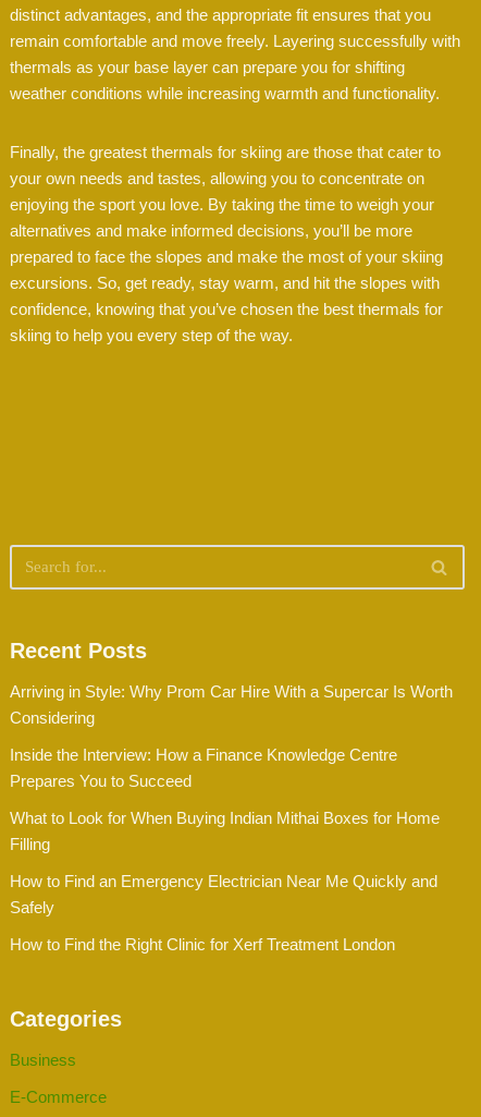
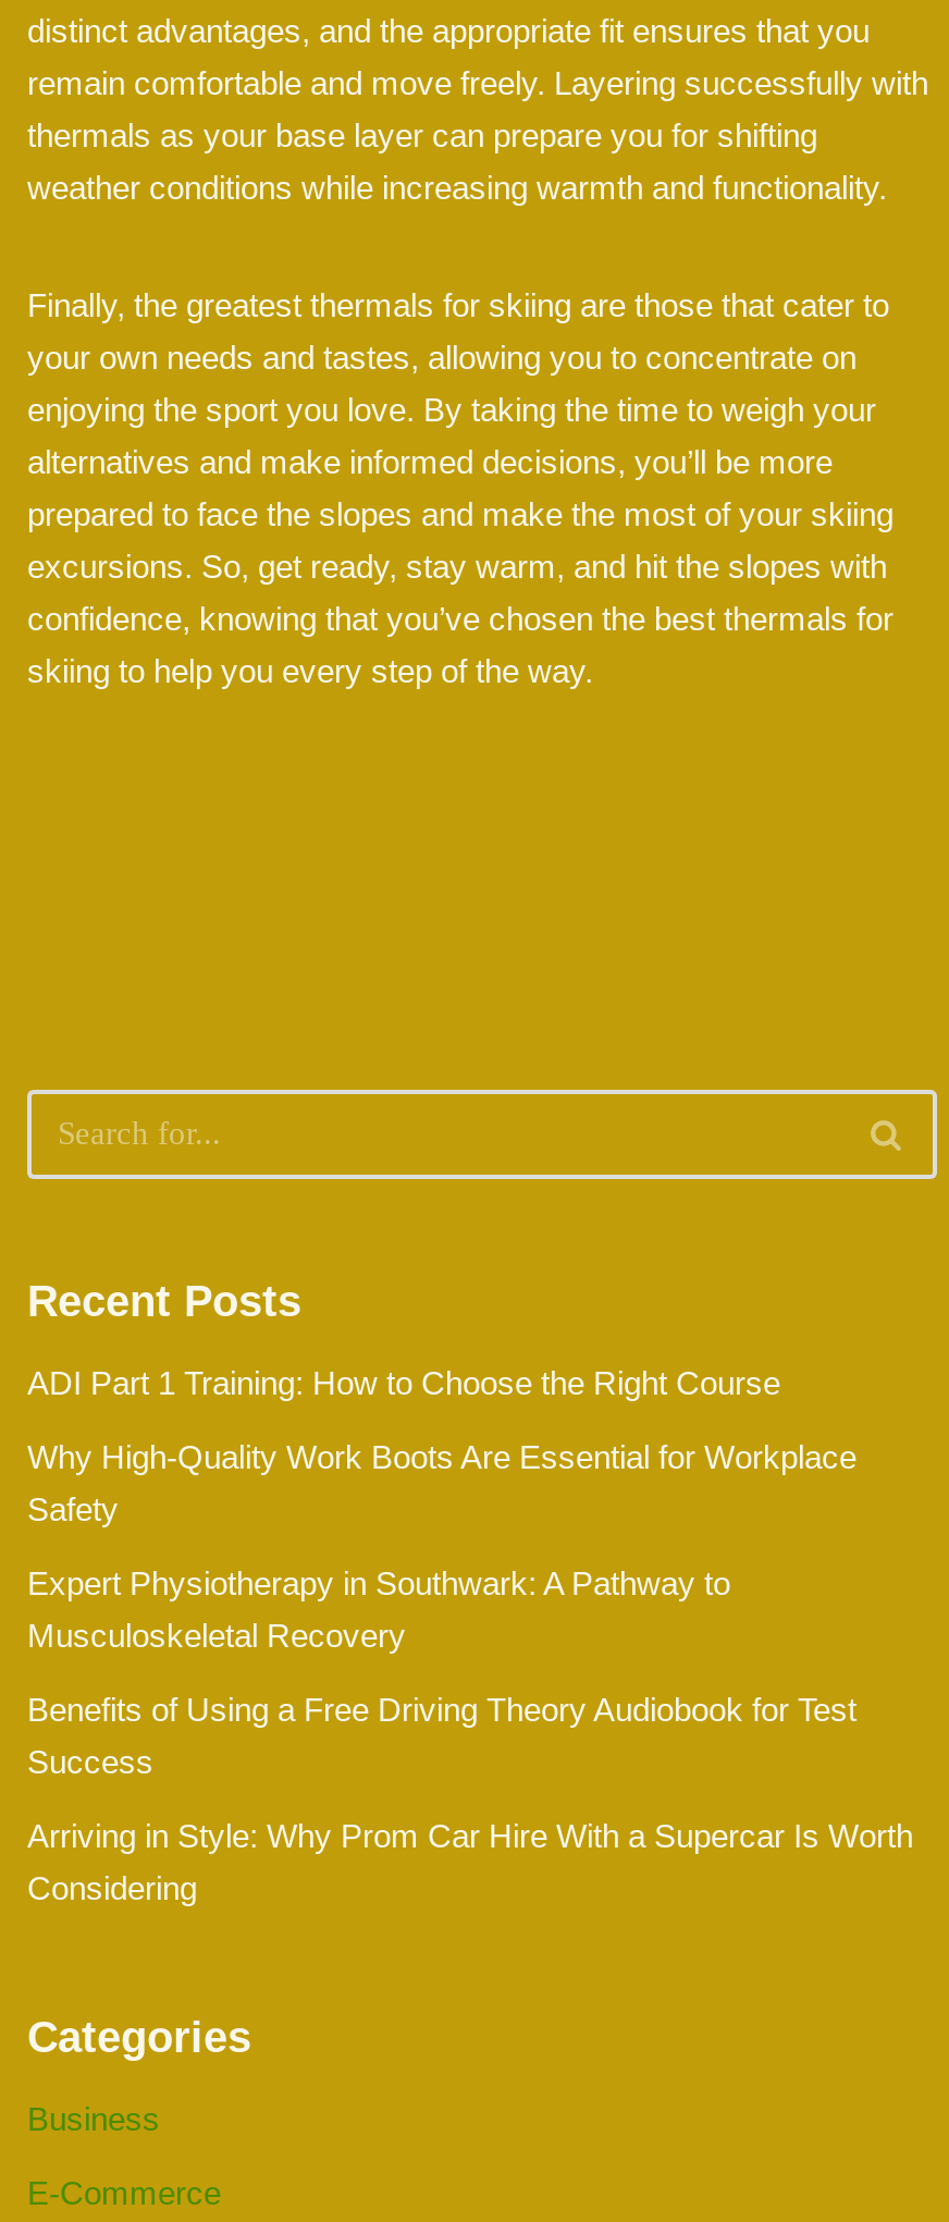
none -> [27,1363,856,1779] ADI Part 1 Training: How to Choose the Right Course | Why High-Quality Work Boots Are Essential for Workplace | Safety | Expert Physiotherapy in Southwark: A Pathway to | Musculoskeletal Recovery | Benefits of Using a Free Driving Theory Audiobook for Test | Success
moved [10,683,453,727] -> [27,1816,913,1905]: Arriving in Style: Why Prom Car Hire With a Supercar Is Worth | Considering
[10,746,440,954] Inside the Interview: How a Finance Knowledge Centre | Prepares You to Succeed | What to Look for When Buying Indian Mithai Boxes for Home | Filling | How to Find an Emergency Electrician Near Me Quickly and | Safely | How to Find the Right Clinic for Xerf Treatment London -> none

